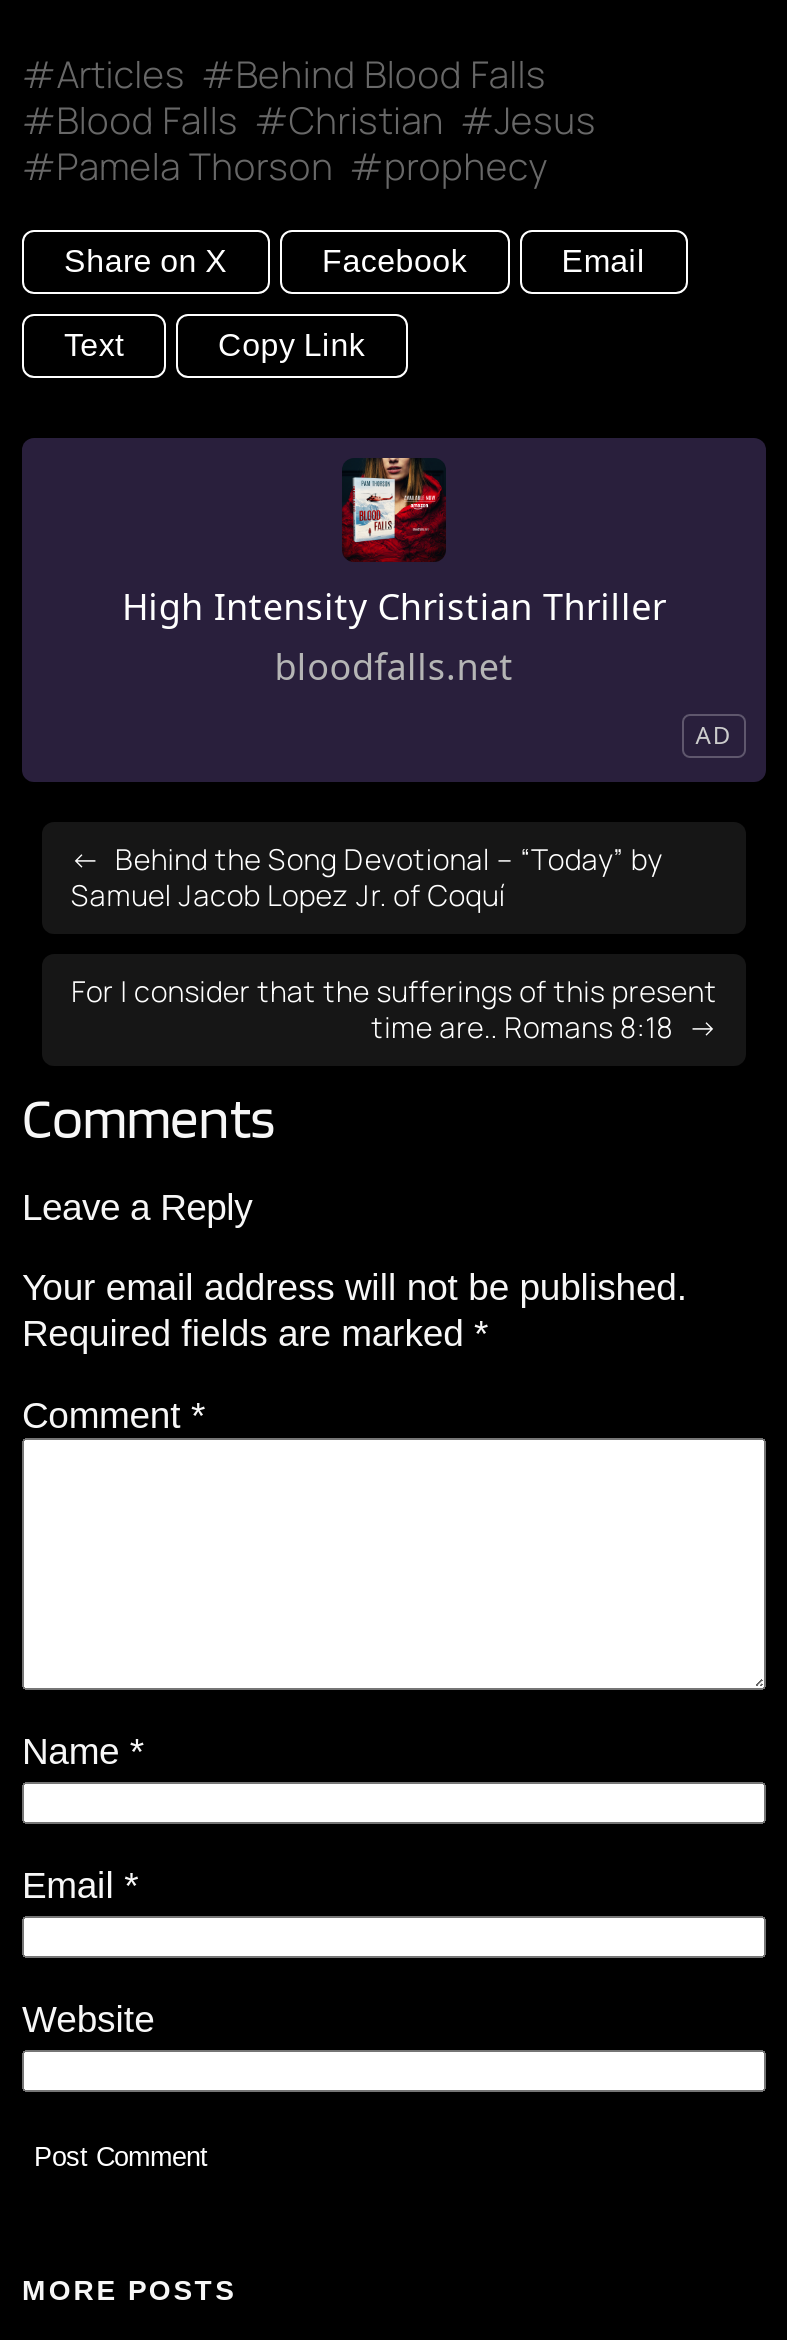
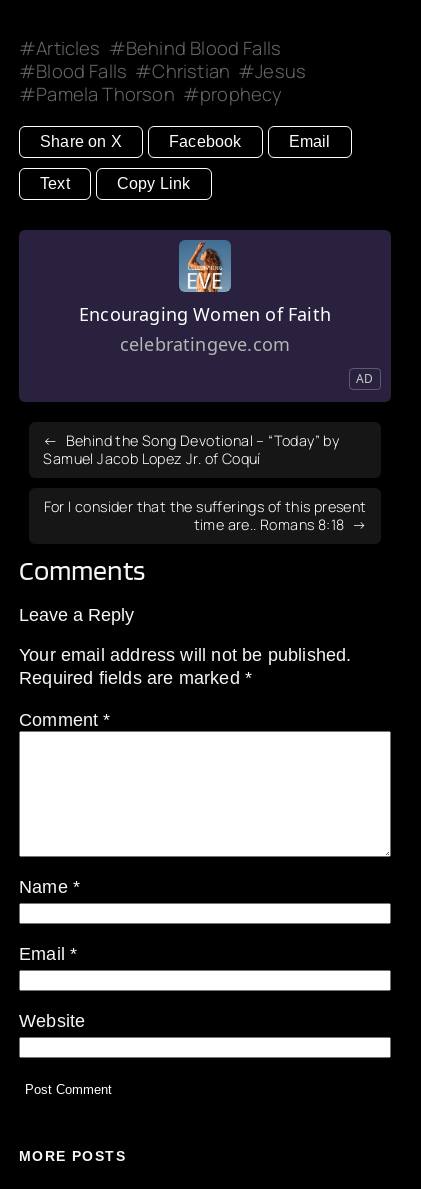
[122,456,666,690] [image] | High Intensity Christian Thriller | bloodfalls.net -> [79,240,331,356] [image] | Encouraging Women of Faith | celebratingeve.com

